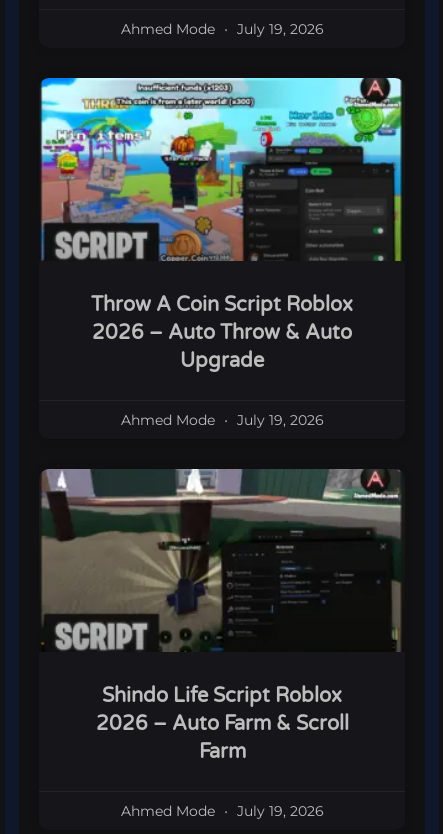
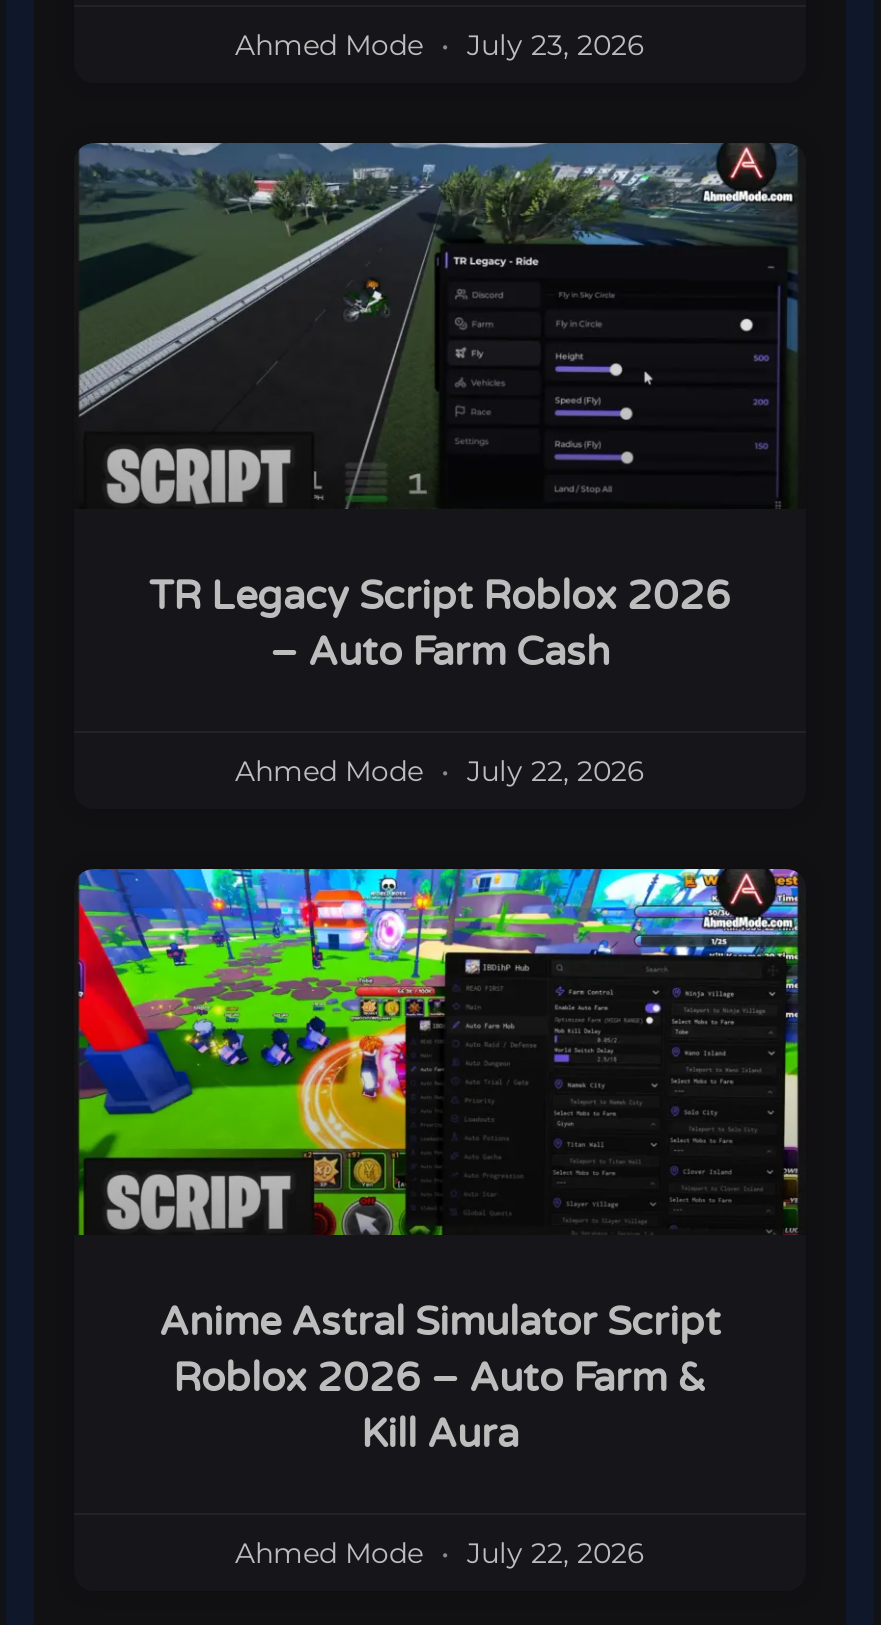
[120,20,323,38] Ahmed Mode July 19, 2026 -> [235,27,645,63] Ahmed Mode July 23, 2026
[40,77,402,373] [image] | Throw A Coin Script Roblox | 2026 – Auto Throw & Auto | Upgrade -> [78,141,798,677] [image] | TR Legacy Script Roblox 2026 | – Auto Farm Cash
[120,411,323,429] Ahmed Mode July 19, 2026 -> [235,753,645,789] Ahmed Mode July 22, 2026
[41,468,402,764] [image] | Shindo Life Script Roblox | 2026 – Auto Farm & Scroll | Farm -> [76,867,800,1459] [image] | Anime Astral Simulator Script | Roblox 2026 – Auto Farm & | Kill Aura
[120,802,323,820] Ahmed Mode July 19, 2026 -> [235,1535,645,1571] Ahmed Mode July 22, 2026

